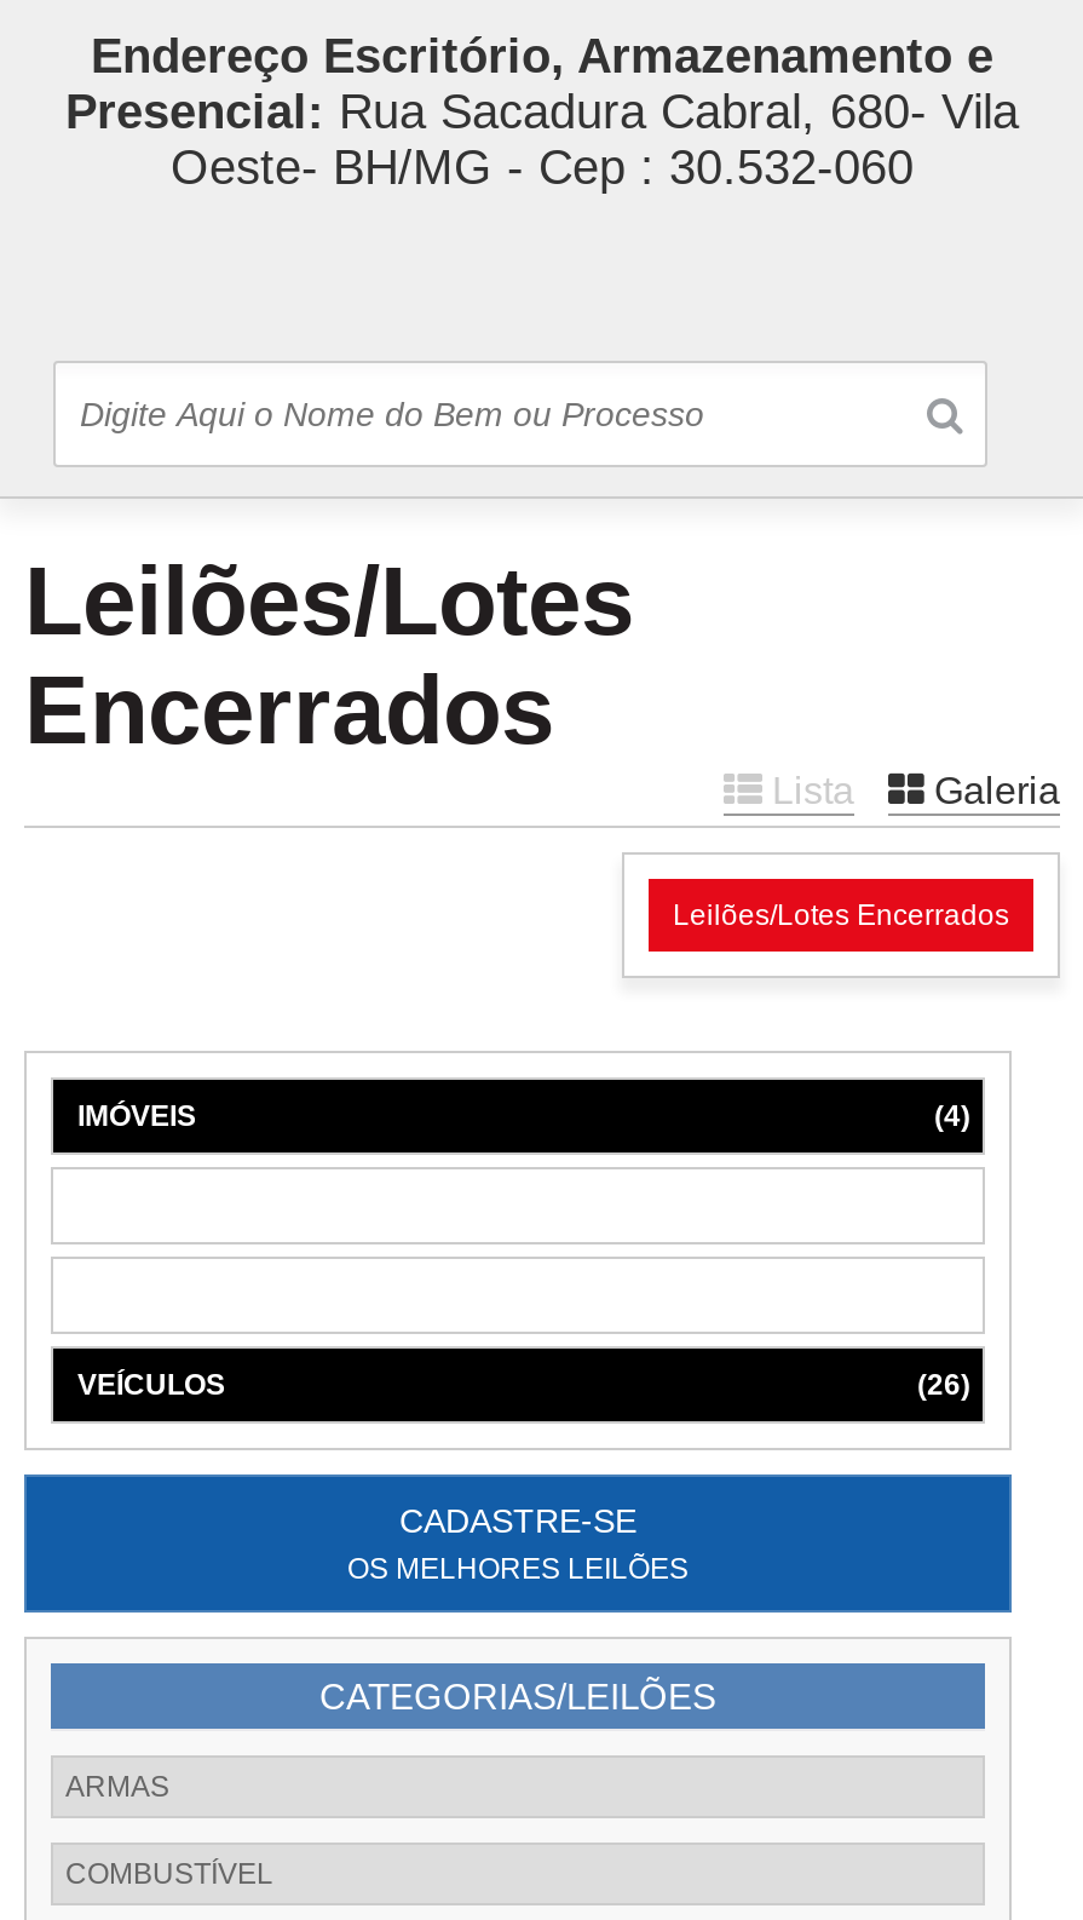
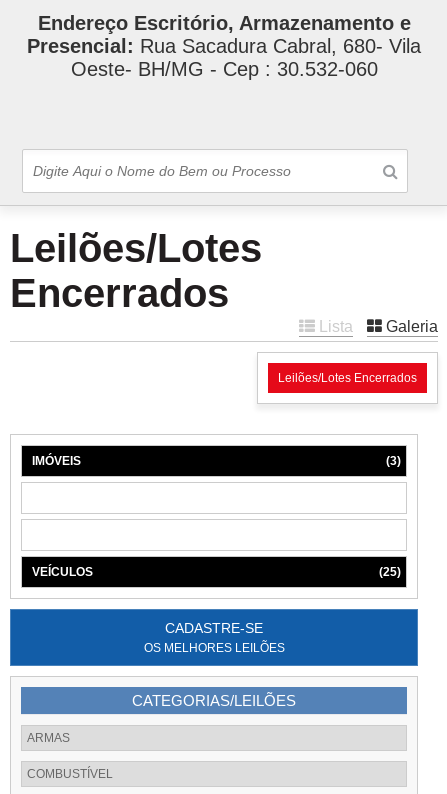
[934,1100,970,1134] (4) -> [386,454,401,468] (3)
[917,1368,970,1402] (26) -> [379,565,401,579] (25)

